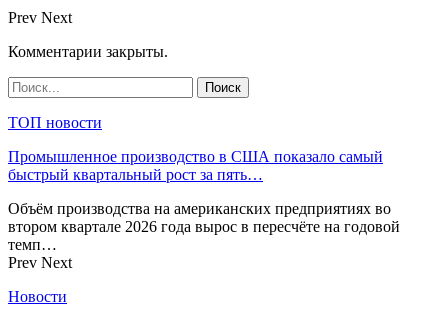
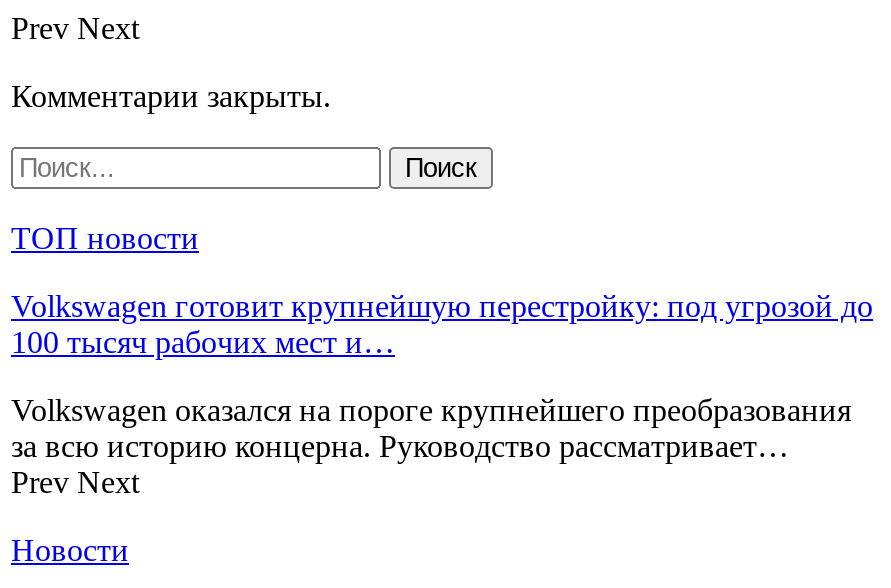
[8,148,383,183] Промышленное производство в США показало самый | быстрый квартальный рост за пять… -> [11,289,873,359] Volkswagen готовит крупнейшую перестройку: под угрозой до | 100 тысяч рабочих мест и…
[8,200,400,253] Объём производства на американских предприятиях во | втором квартале 2026 года вырос в пересчёте на годовой | темп… -> [11,393,851,463] Volkswagen оказался на пороге крупнейшего преобразования | за всю историю концерна. Руководство рассматривает…

